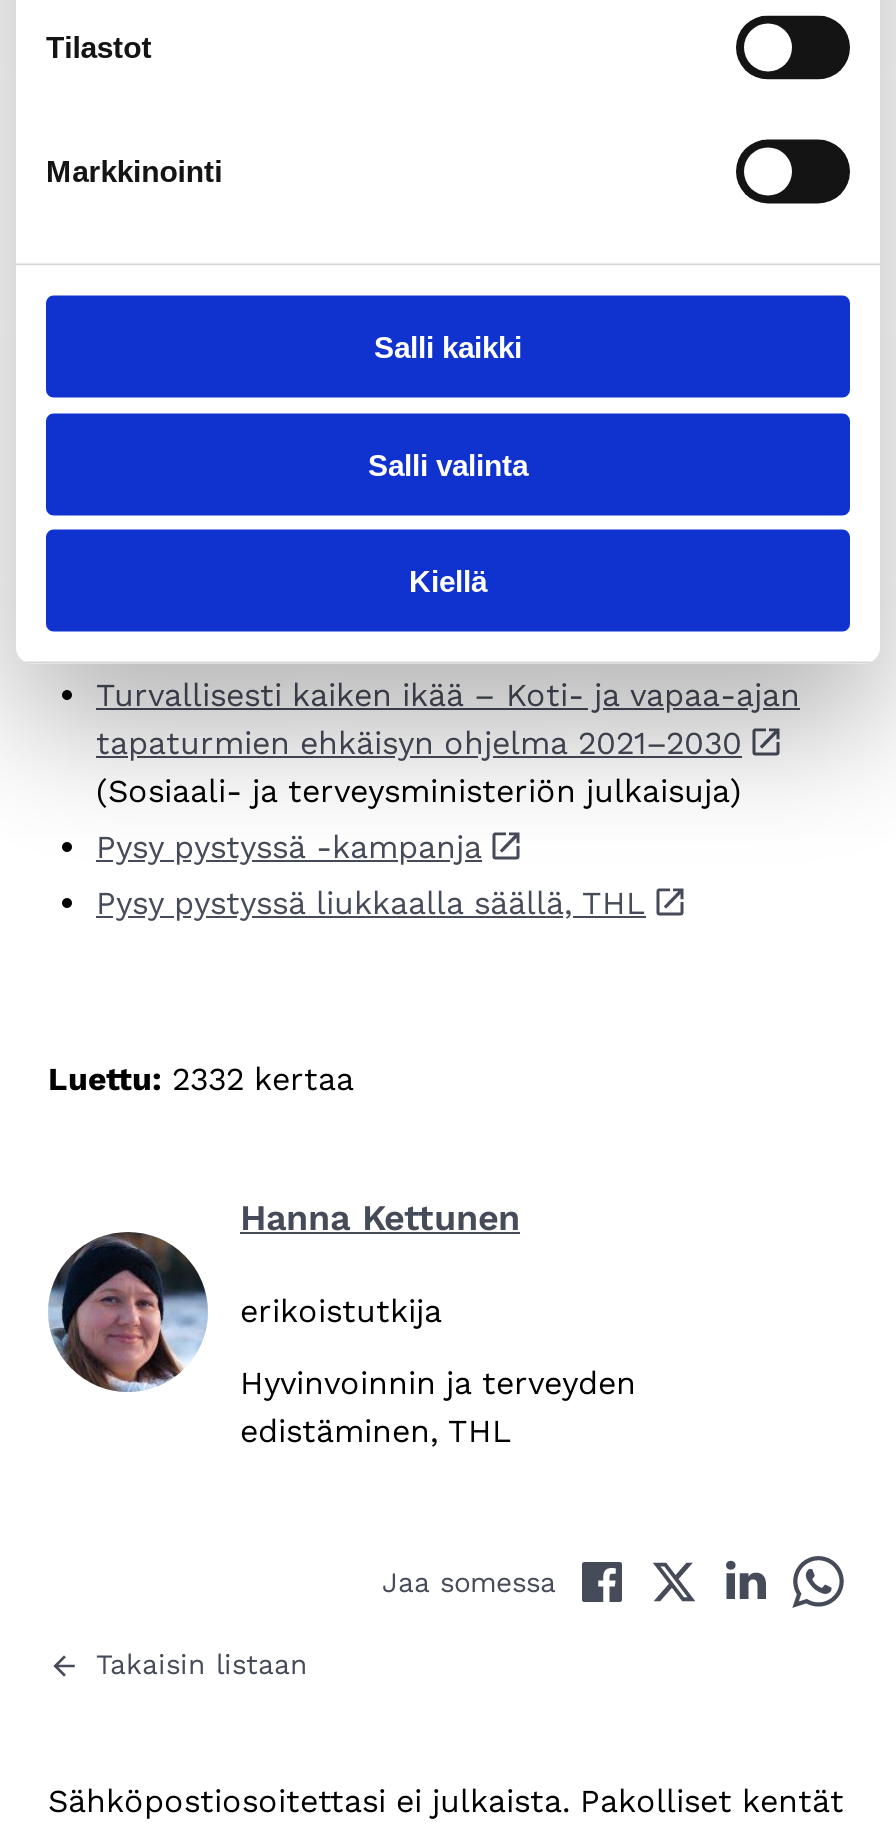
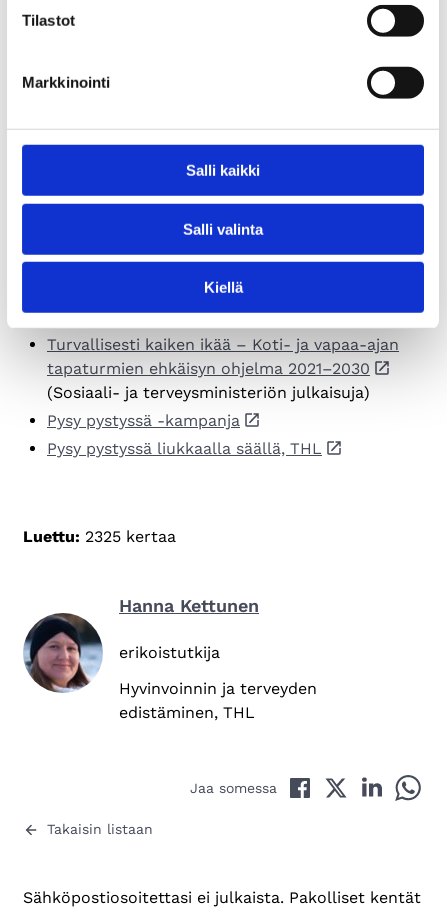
[48,1060,354,1098] Luettu: 2332 kertaa -> [23,527,176,546] Luettu: 2325 kertaa

